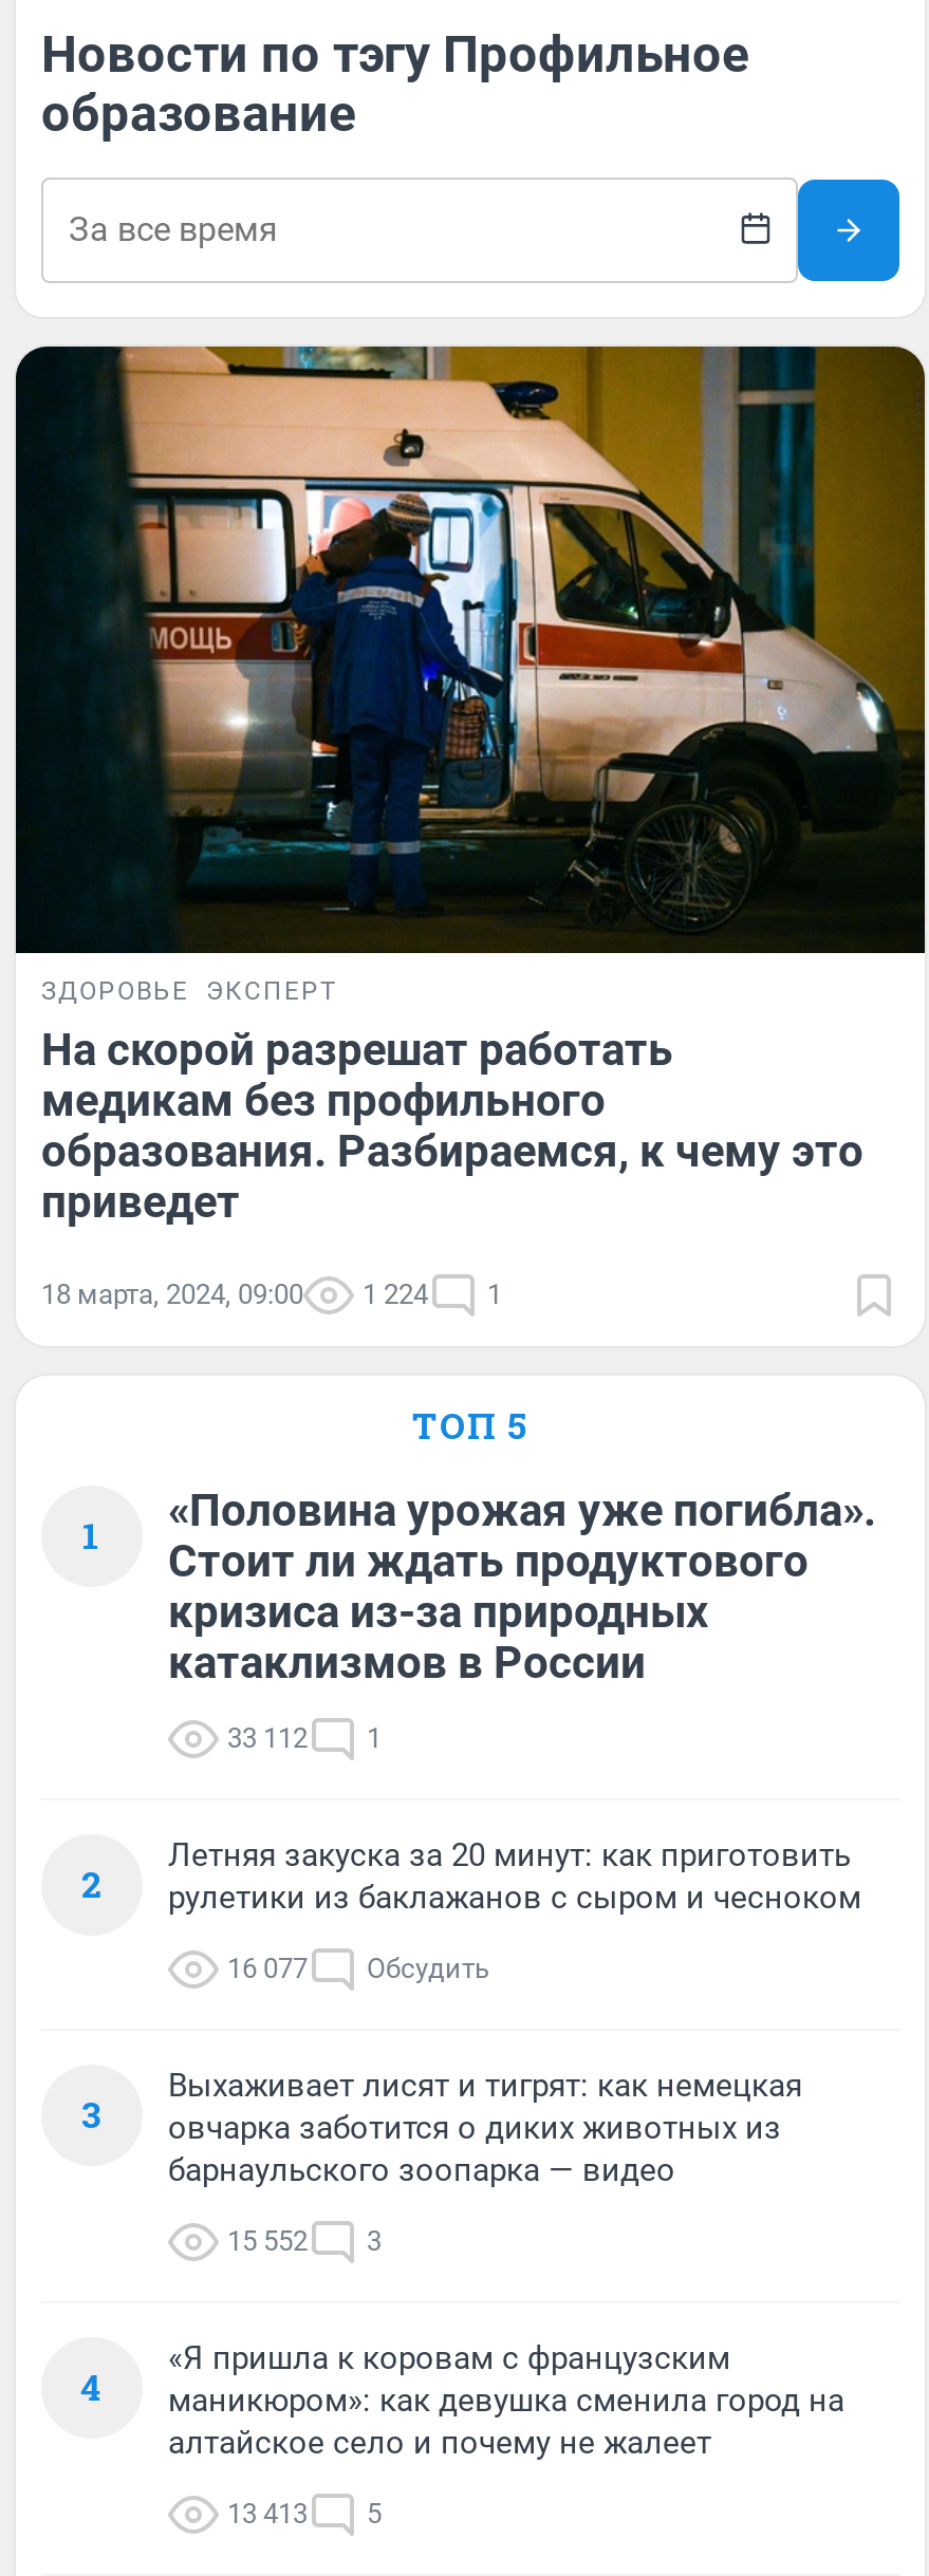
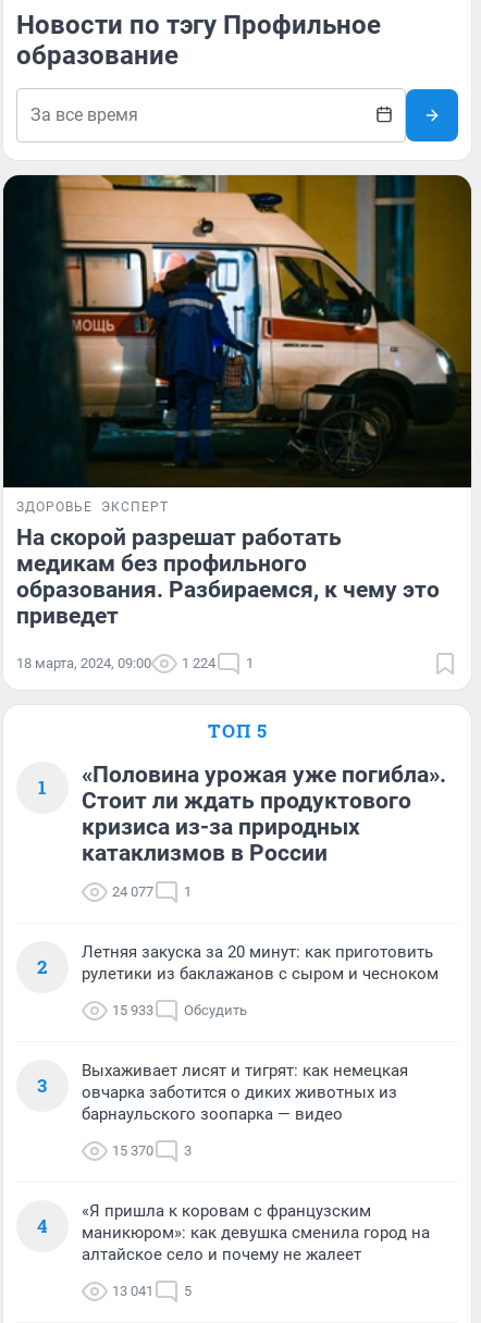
[227,1722,382,1753] 33 112 1 -> [112,883,192,899] 24 077 1
[227,1952,489,1984] 16 077 Обсудить -> [112,1002,247,1018] 15 933 Обсудить
[227,2225,382,2256] 15 552 3 -> [112,1142,192,1158] 15 370 3
[227,2497,382,2529] 13 413 5 -> [112,1282,192,1299] 13 041 5

